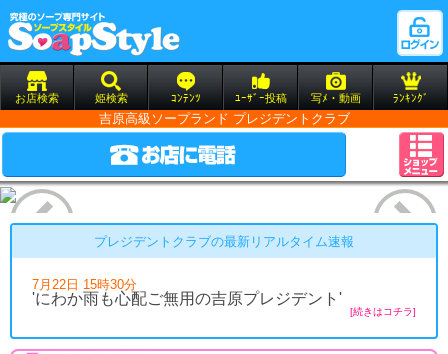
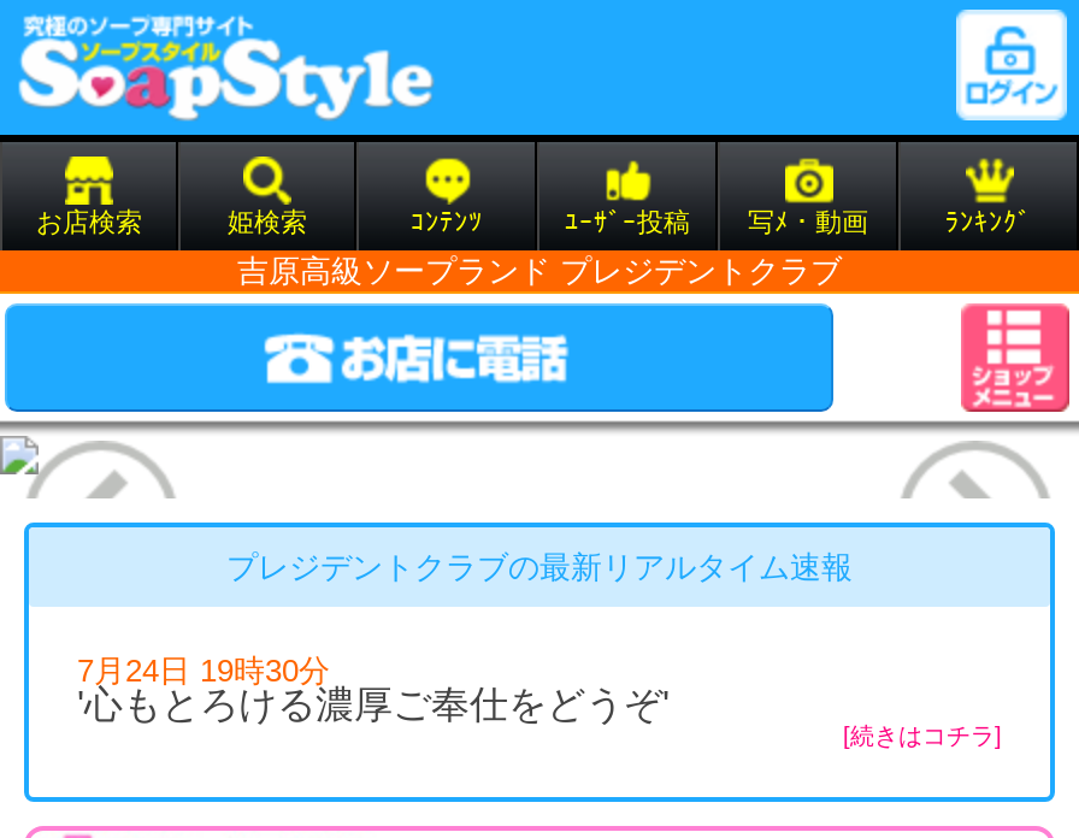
[32,277,342,307] 7月22日 15時30分 | 'にわか雨も心配ご無用の吉原プレジデント' -> [77,653,670,725] 7月24日 19時30分 | '心もとろける濃厚ご奉仕をどうぞ'

